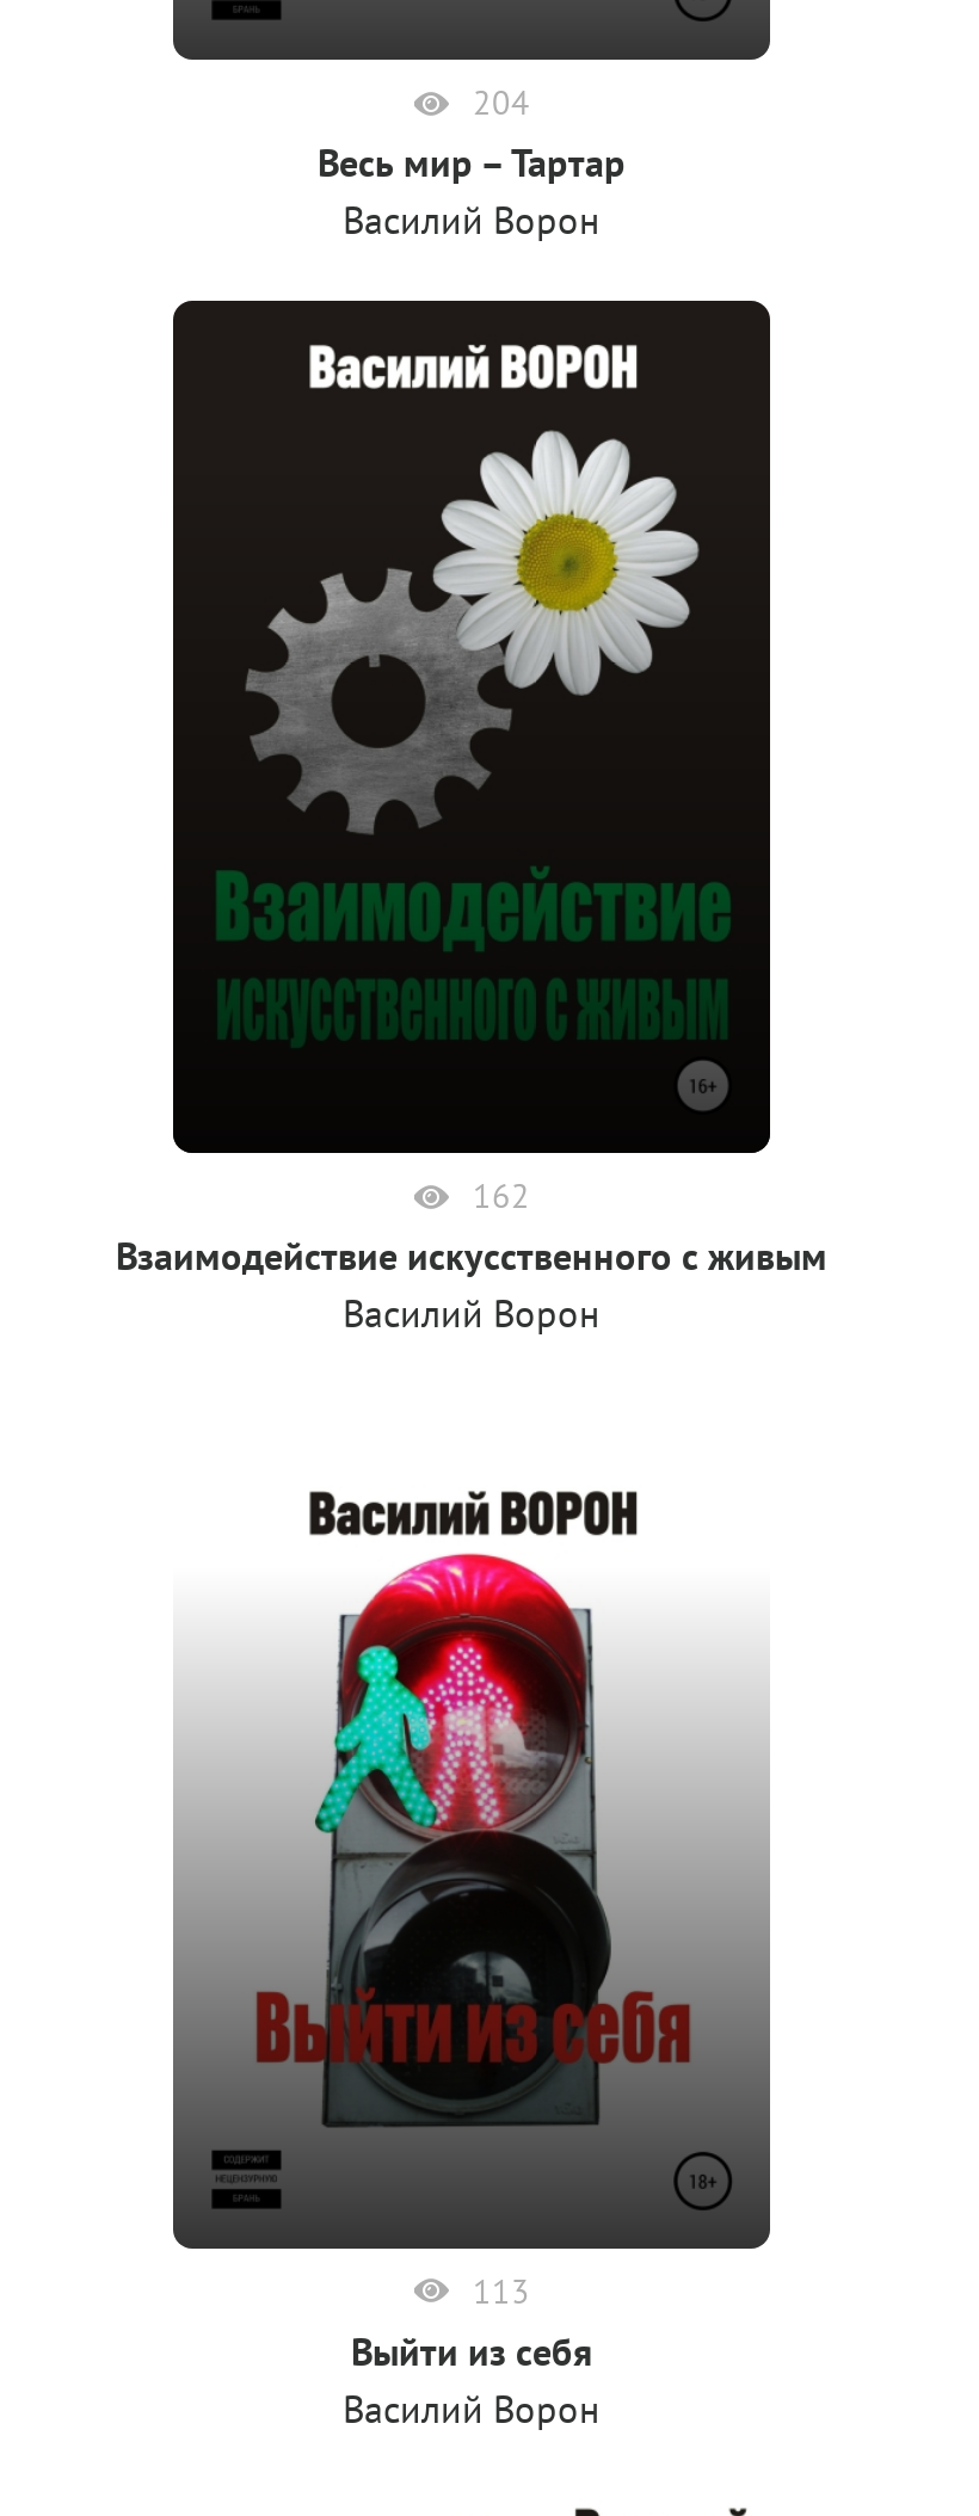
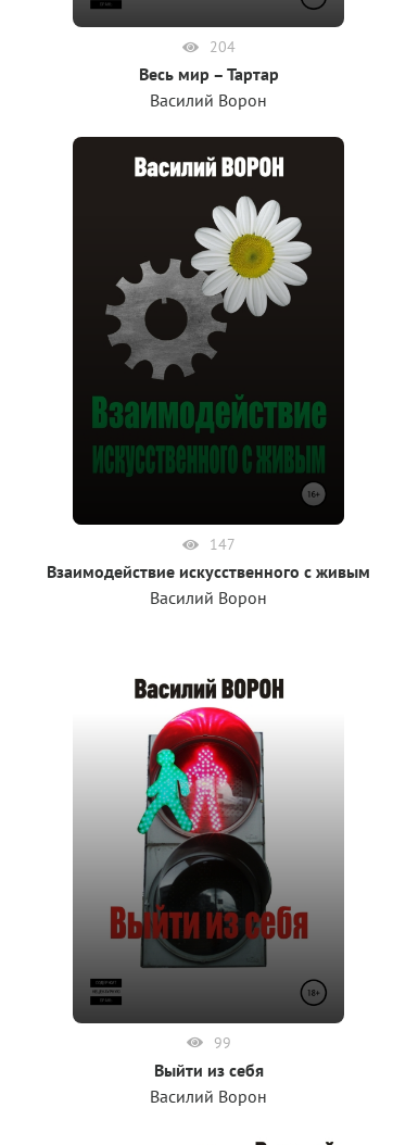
[473,1176,530,1219] 162 -> [209,535,235,555] 147
[473,2269,530,2312] 113 -> [213,1033,231,1052] 99

